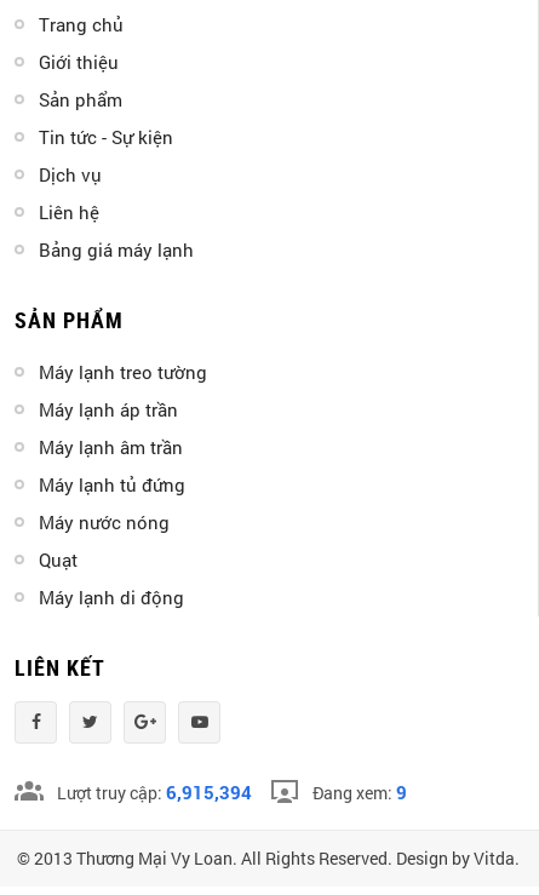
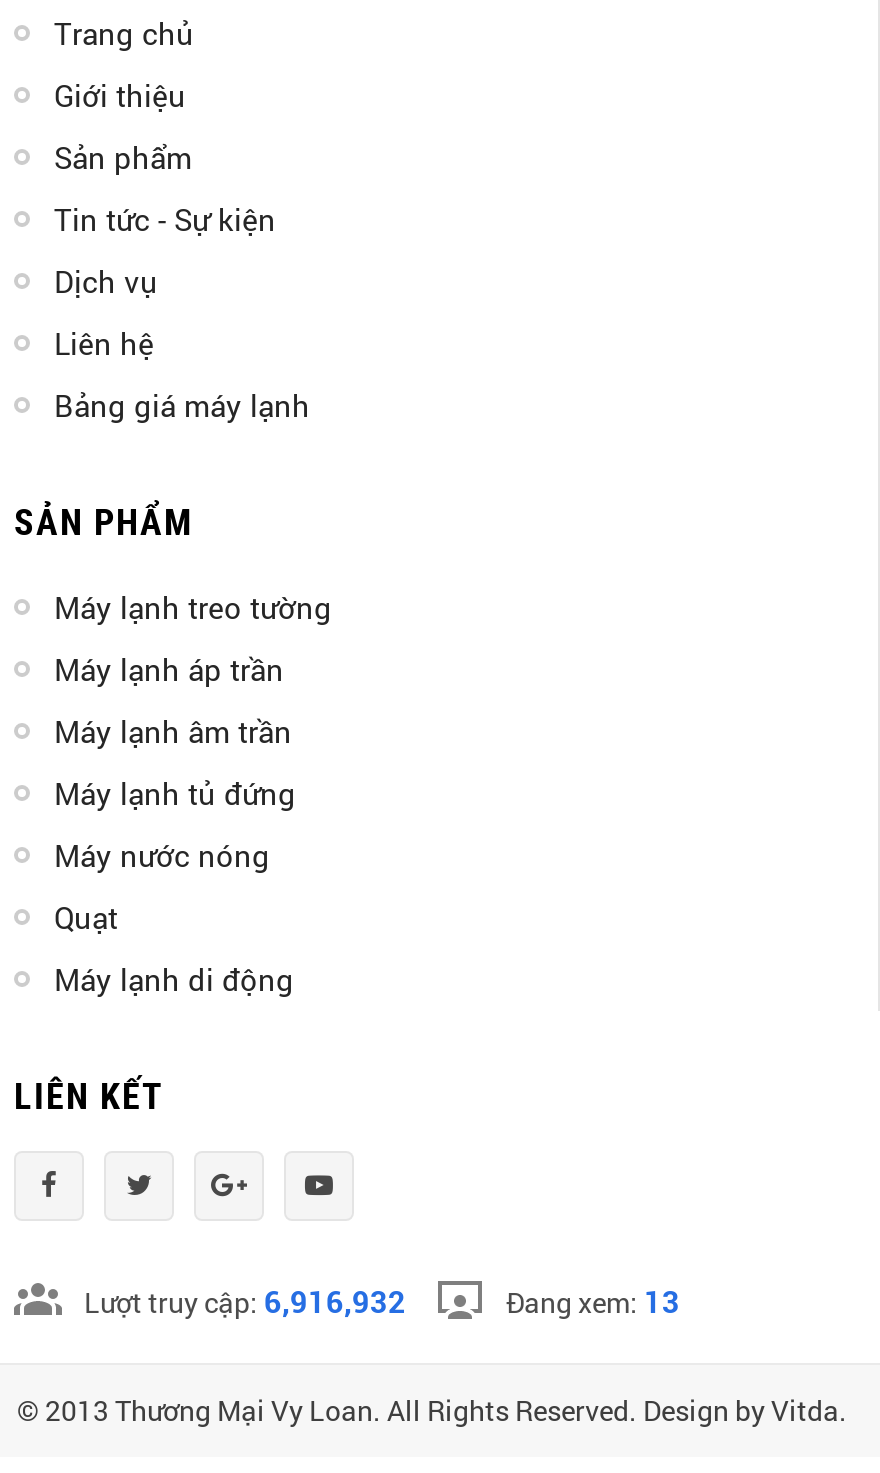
[57,780,252,804] Lượt truy cập: 6,915,394 -> [84,1281,406,1321] Lượt truy cập: 6,916,932
[312,780,407,804] Đang xem: 9 -> [506,1281,680,1321] Đang xem: 13

